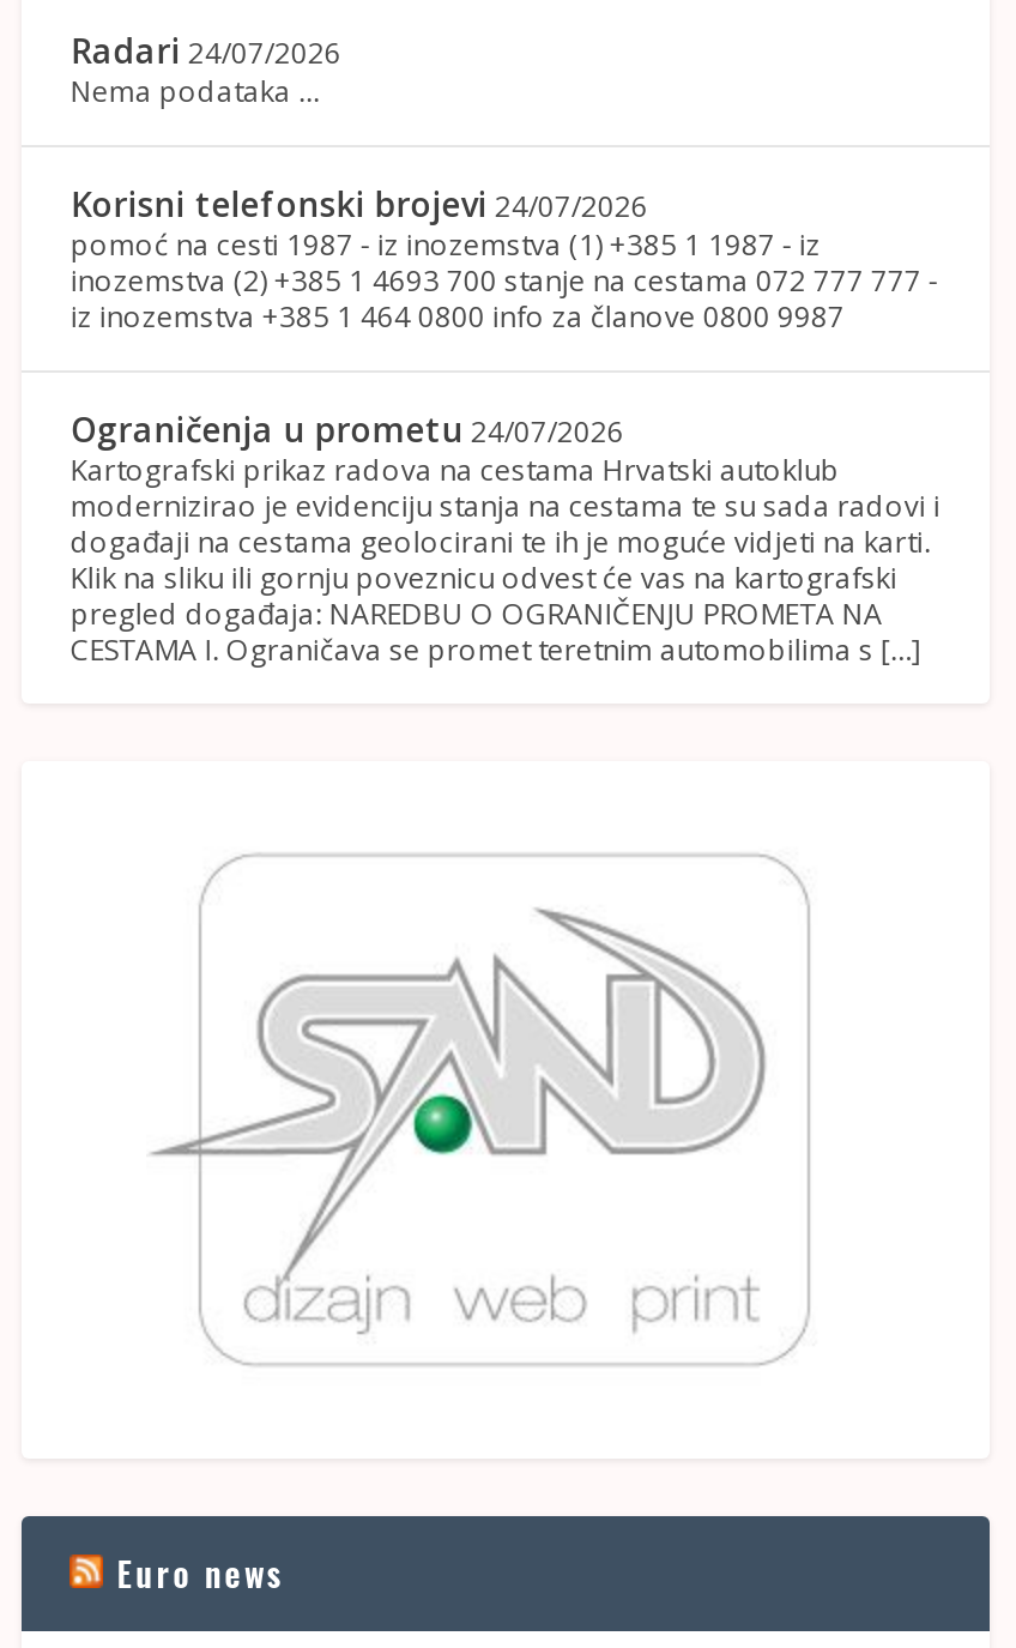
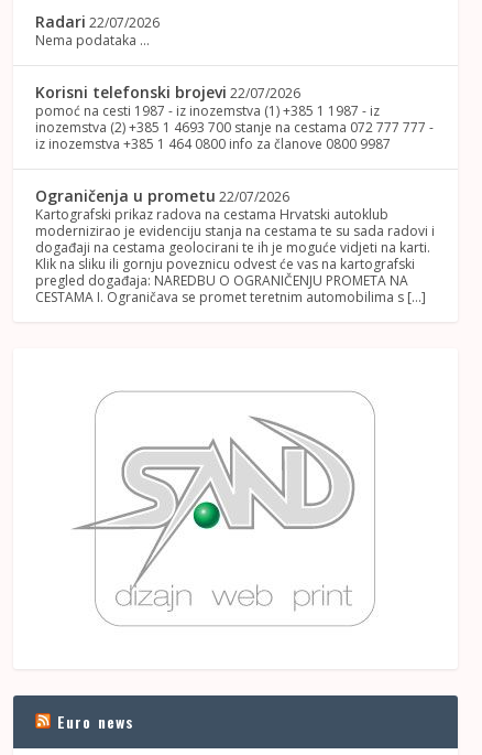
[70,28,341,74] Radari 24/07/2026 -> [36,11,160,32] Radari 22/07/2026
[70,182,648,227] Korisni telefonski brojevi 24/07/2026 -> [36,82,301,103] Korisni telefonski brojevi 22/07/2026
[70,407,624,453] Ograničenja u prometu 24/07/2026 -> [36,185,290,206] Ograničenja u prometu 22/07/2026

